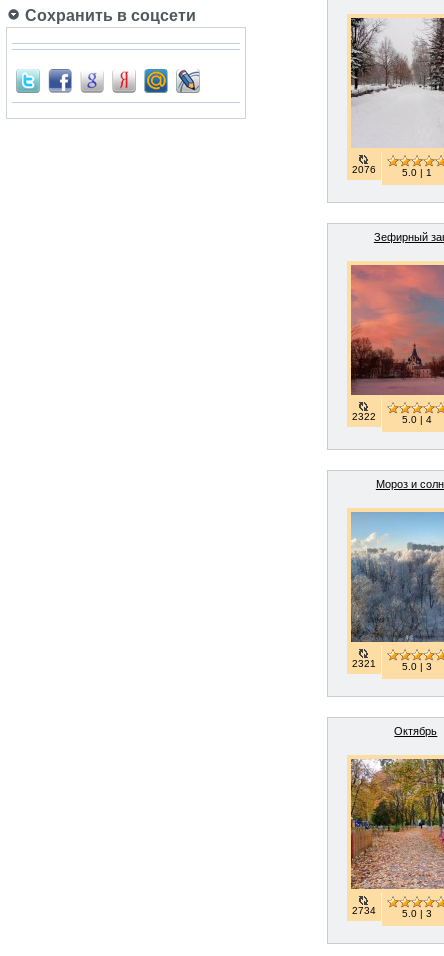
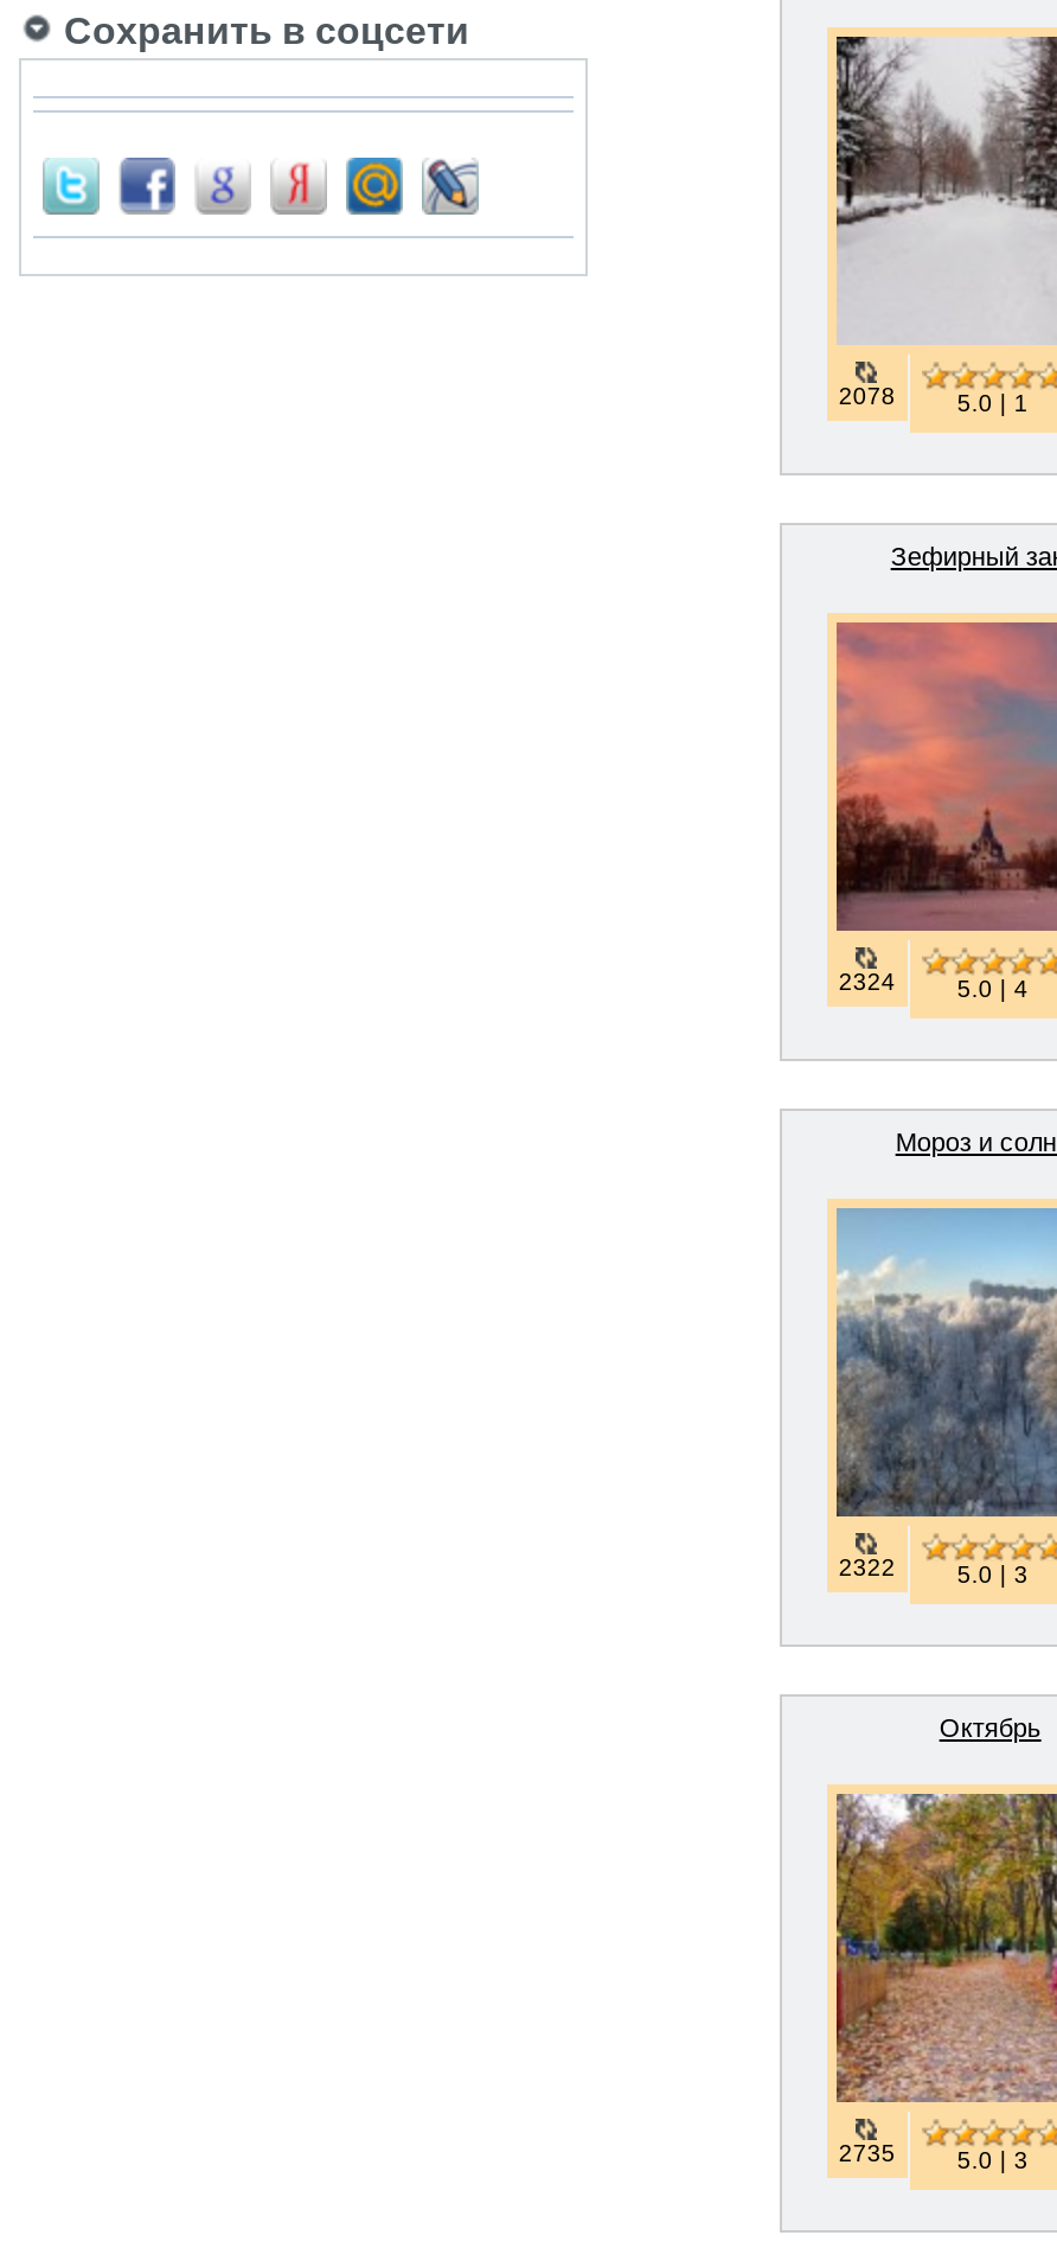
[352,164,376,175] 2076 -> [838,382,895,409] 2078
[352,411,376,422] 2322 -> [838,968,895,994] 2324
[352,658,376,669] 2321 -> [838,1554,895,1580] 2322
[352,905,376,916] 2734 -> [838,2140,895,2166] 2735

